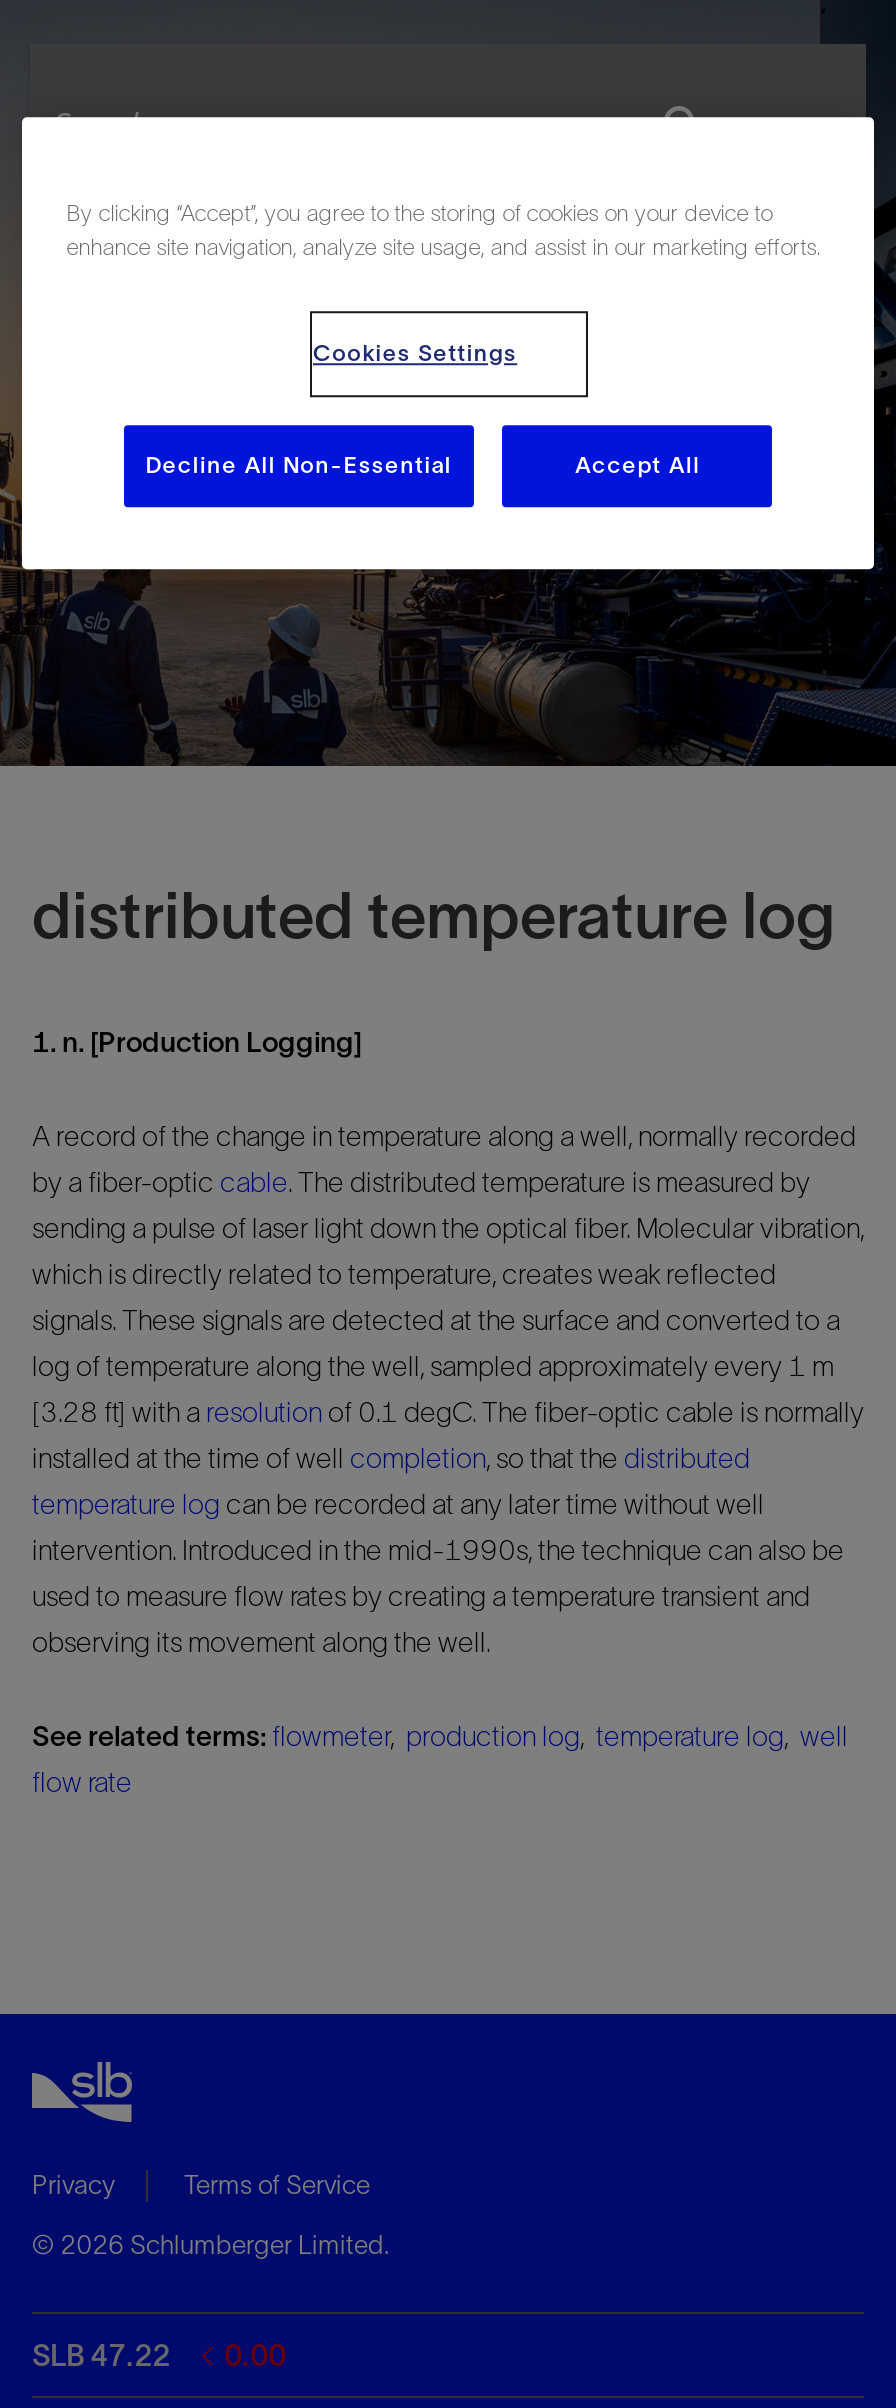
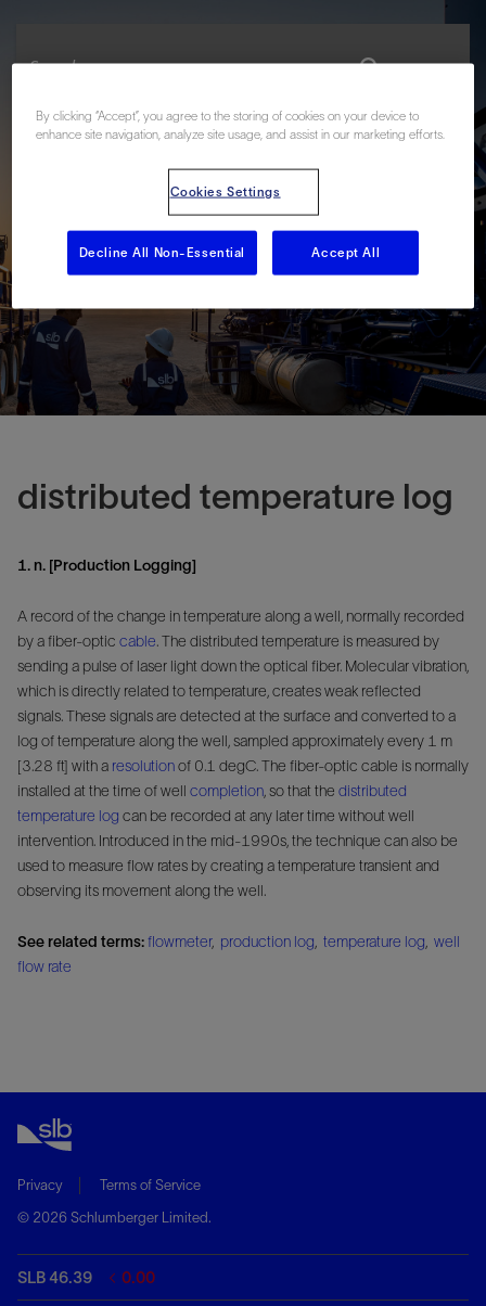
[32,2338,170,2372] SLB 47.22 -> [17,1268,92,1286] SLB 46.39

